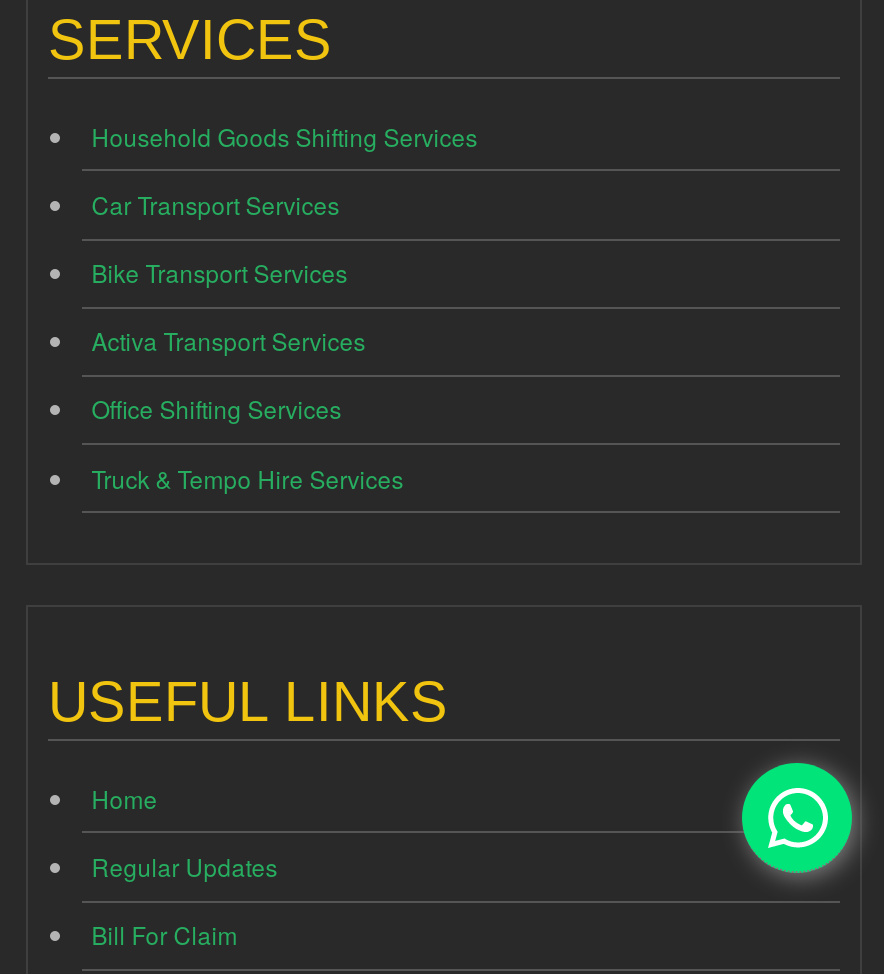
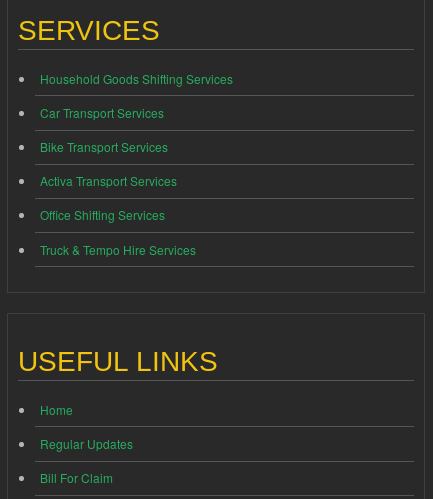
[738,759,862,885] [image] -> none

